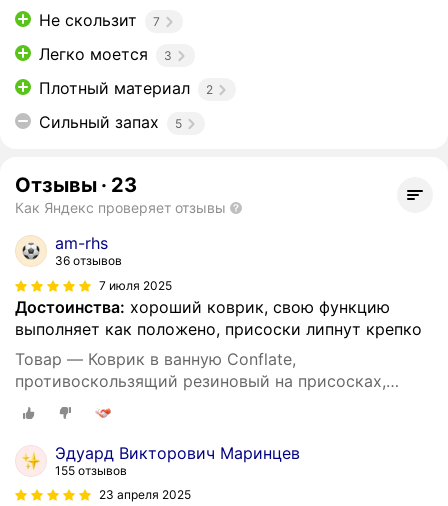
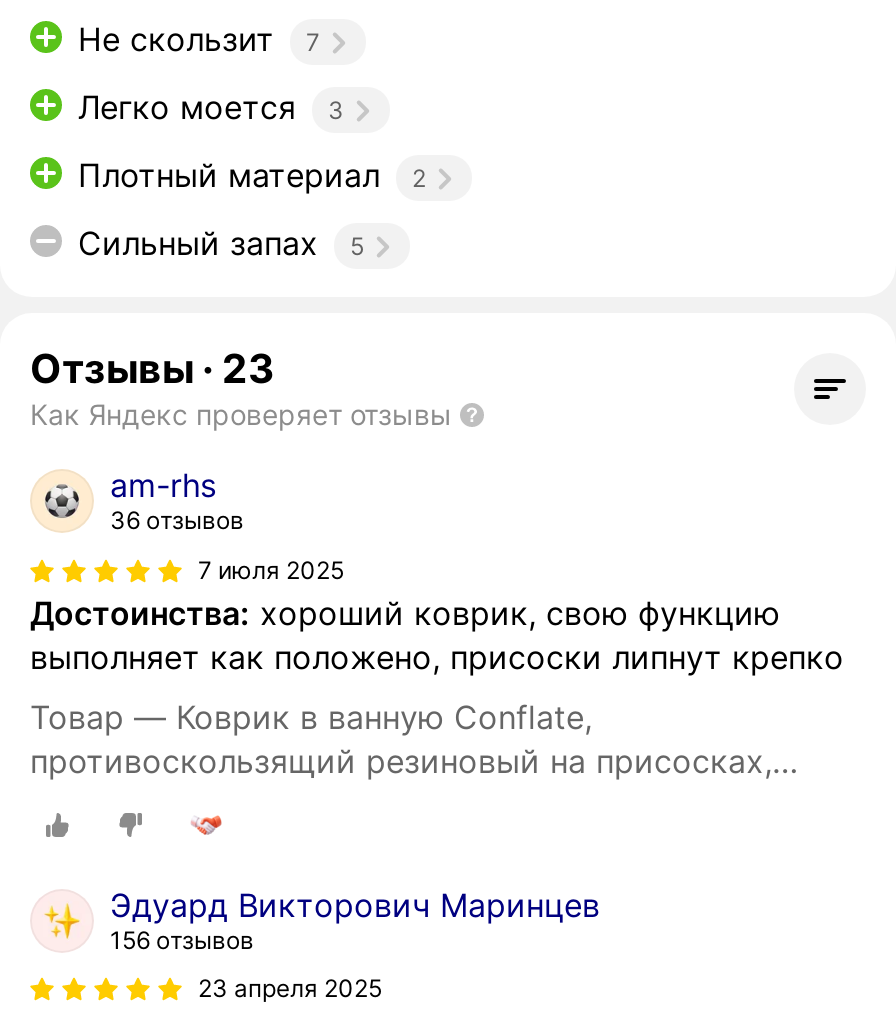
[55,463,127,478] 155 отзывов -> [110,924,254,954] 156 отзывов

